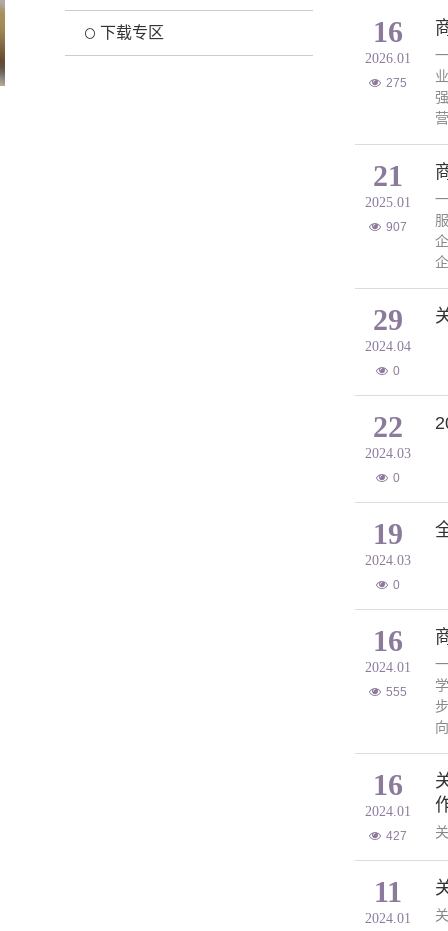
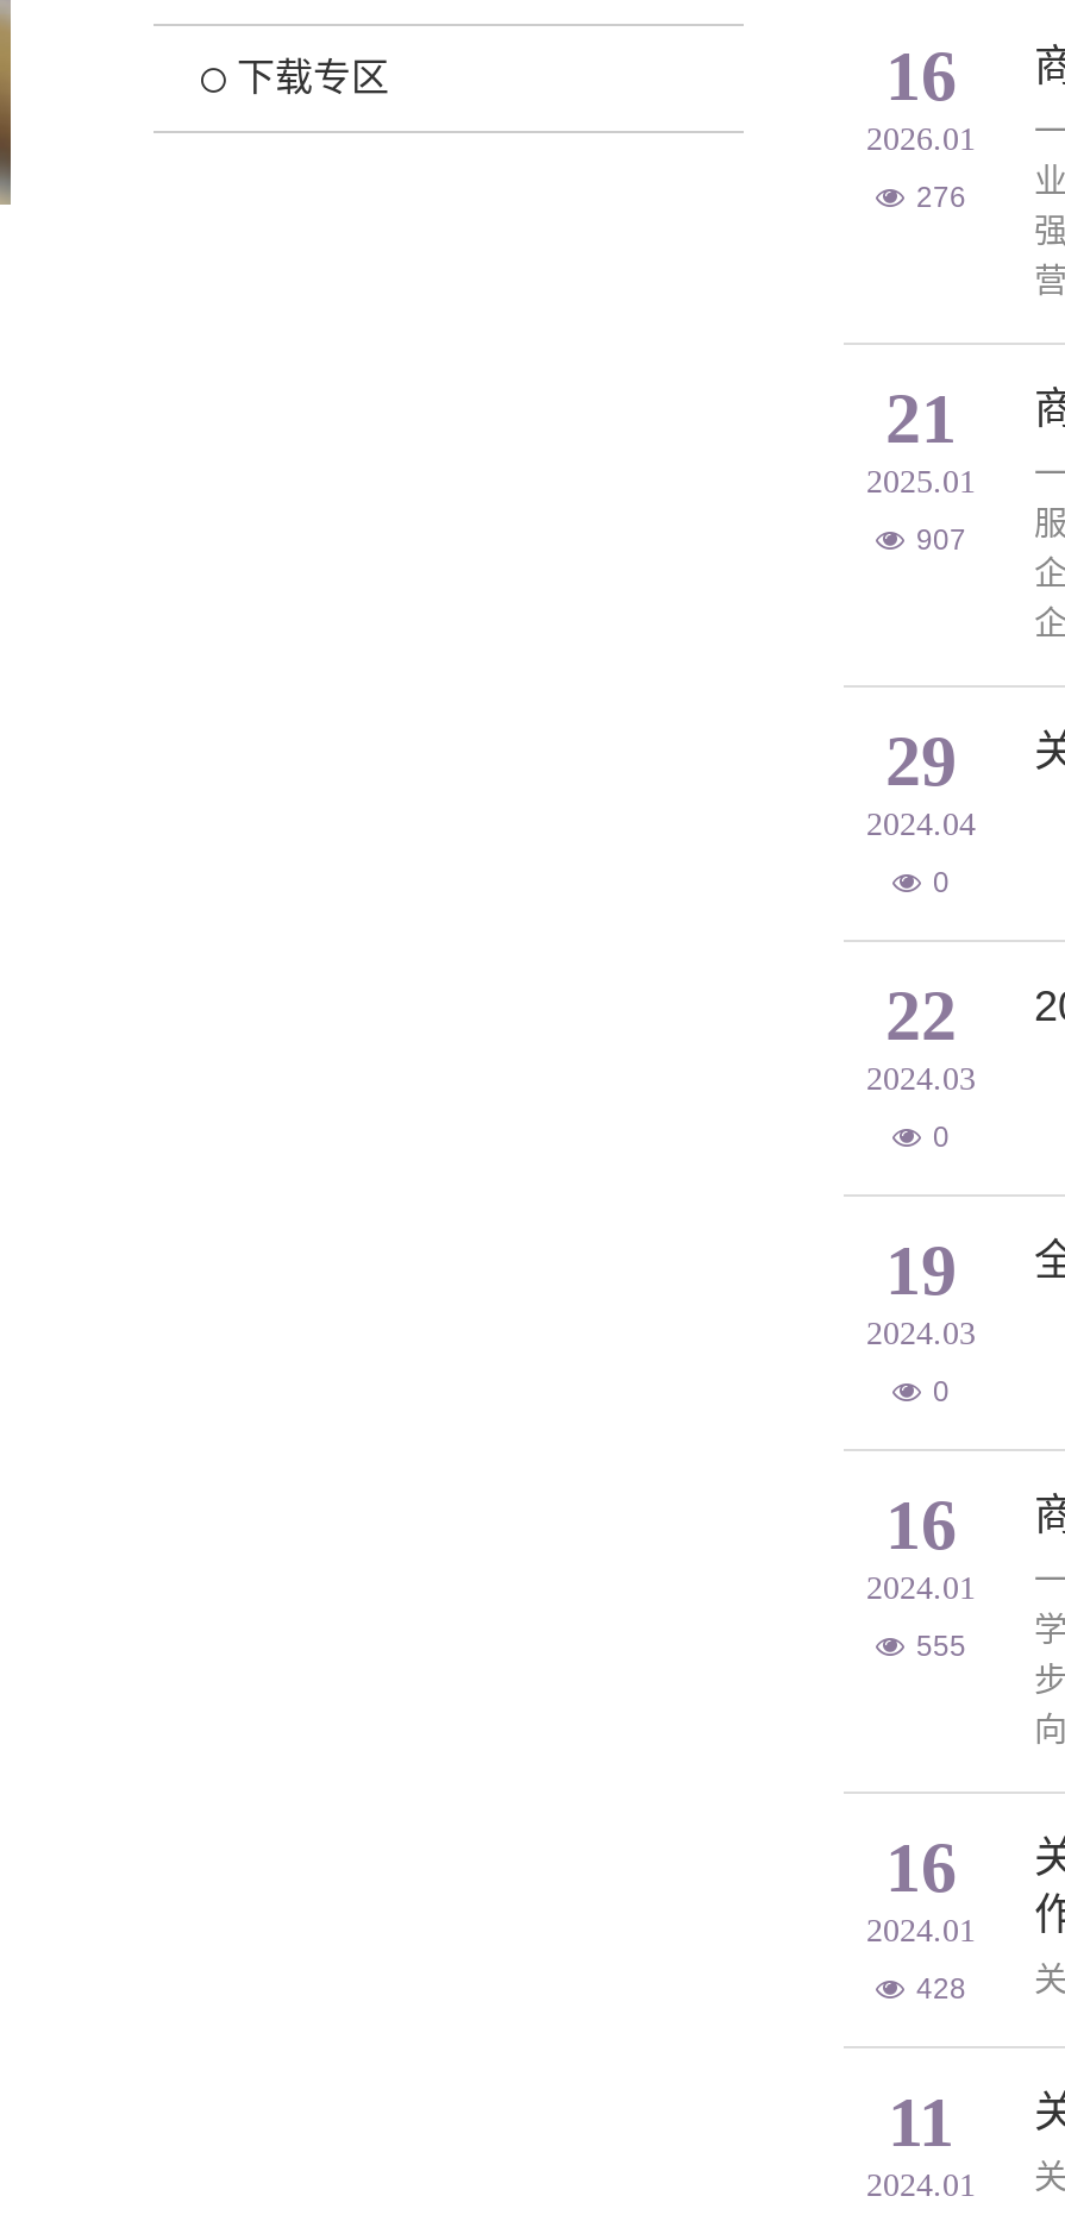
[385,76,406,90] 275 -> [916,181,966,214] 276
[385,829,406,843] 427 -> [916,1972,966,2006] 428

